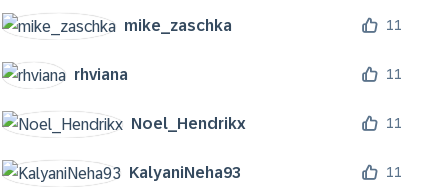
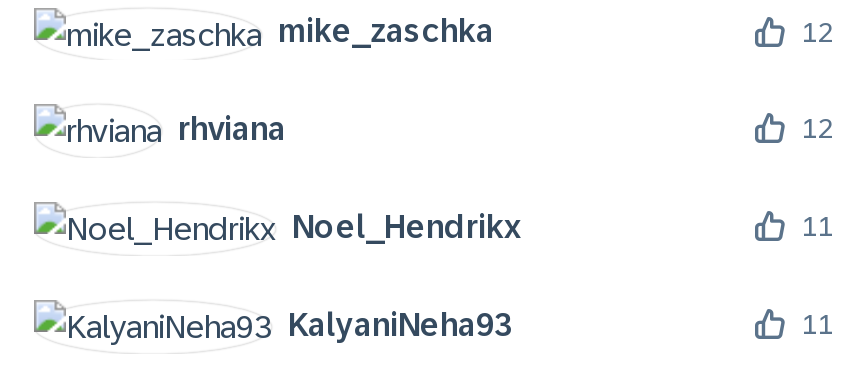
[383,17,402,33] 11 -> [796,15,834,47] 12
[383,66,402,82] 11 -> [796,112,834,144] 12

